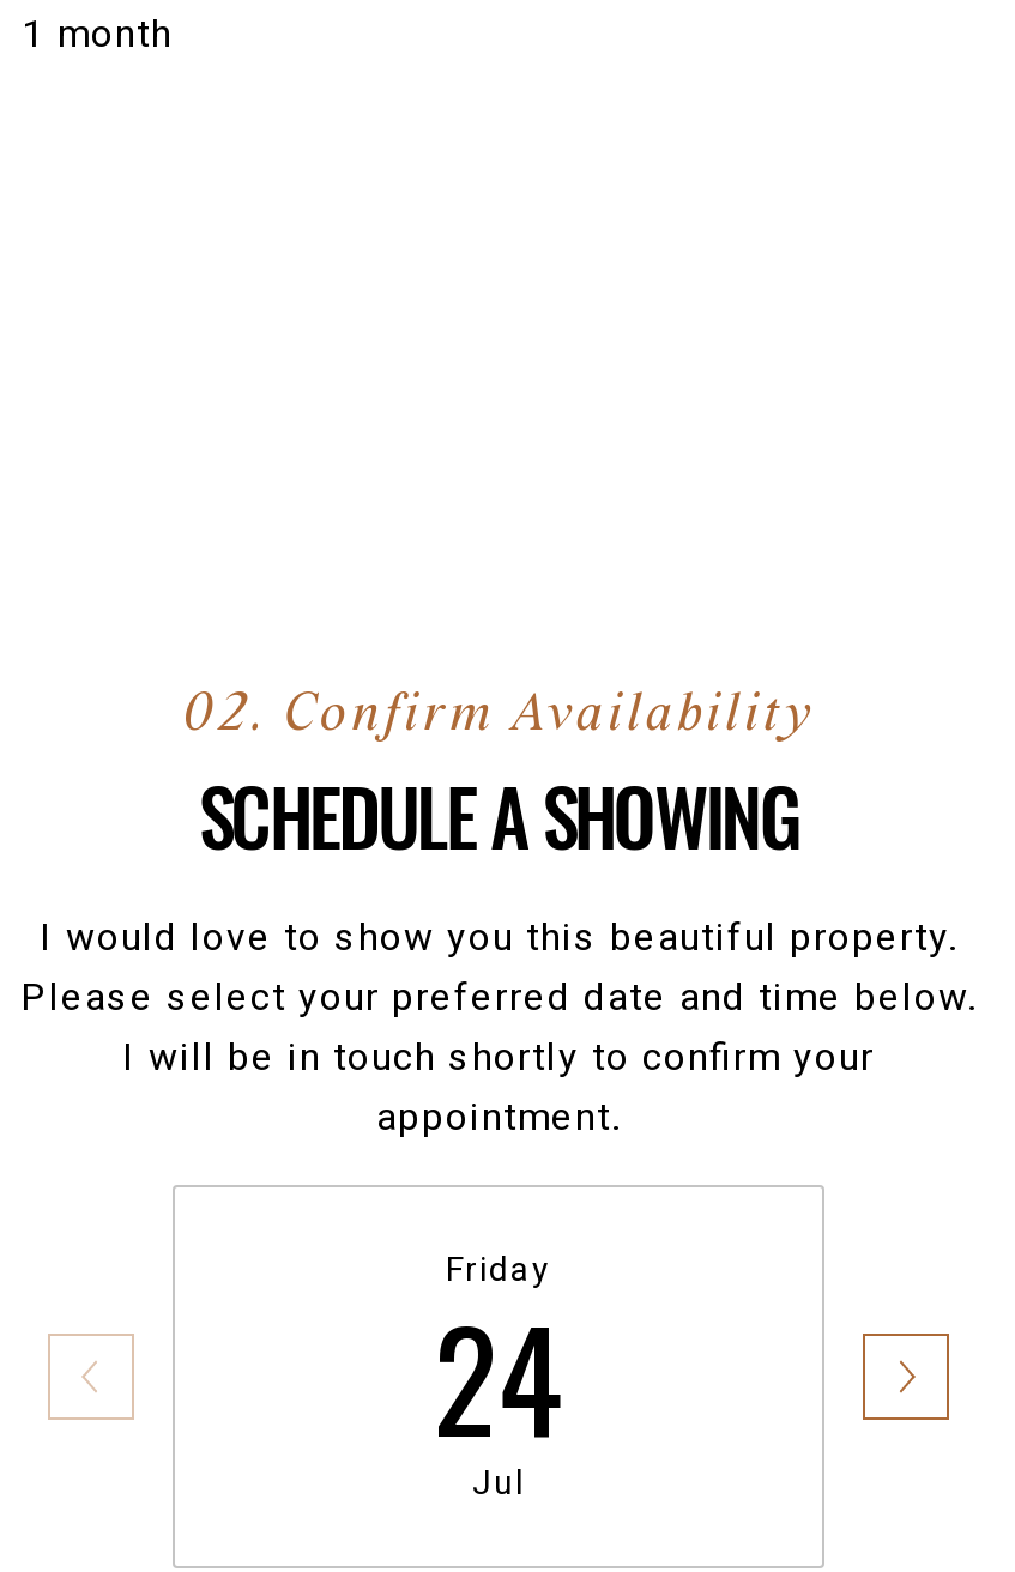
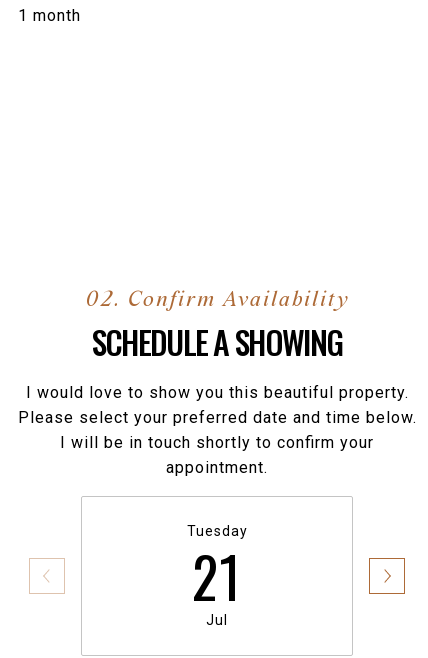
[433,1250,564,1475] Friday | 24 -> [186,523,247,617] Tuesday | 21

